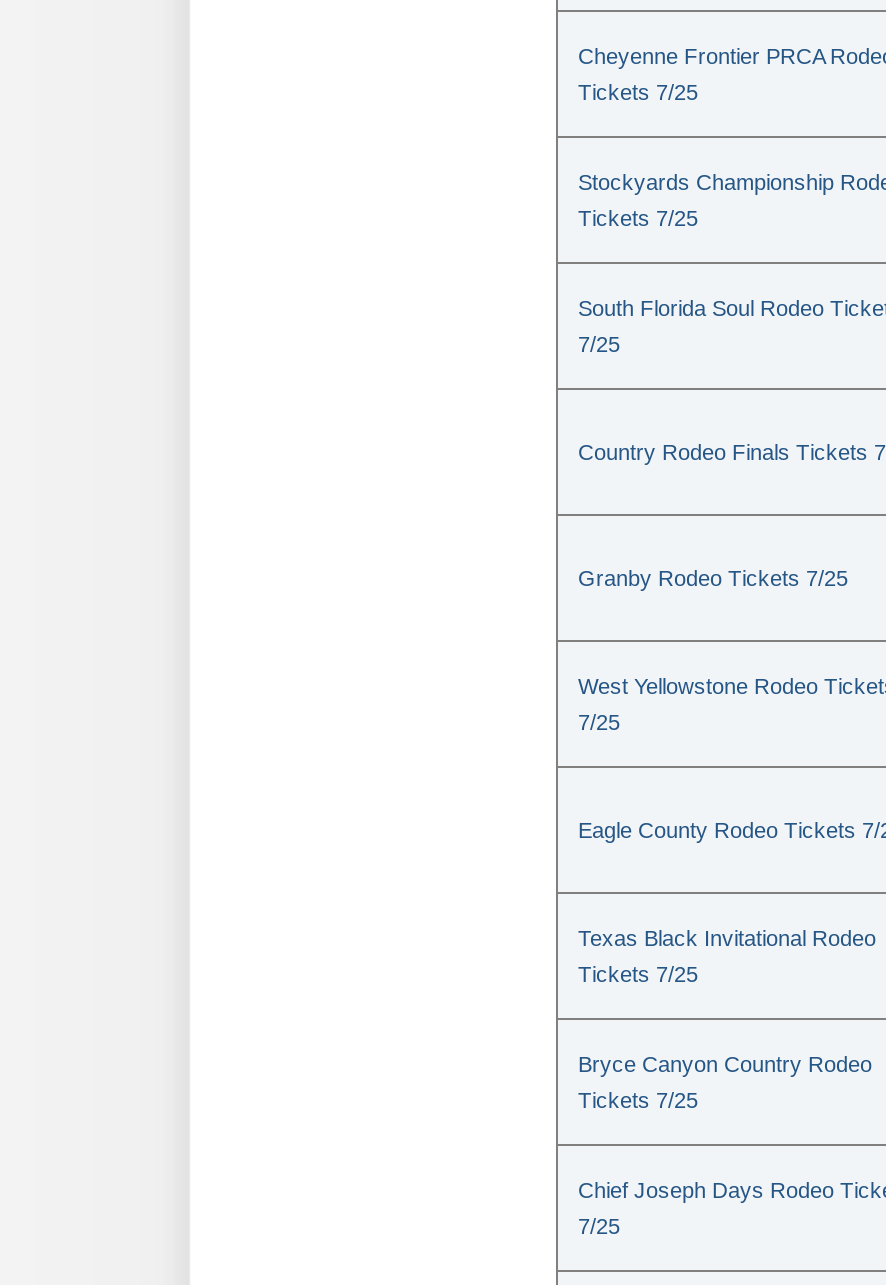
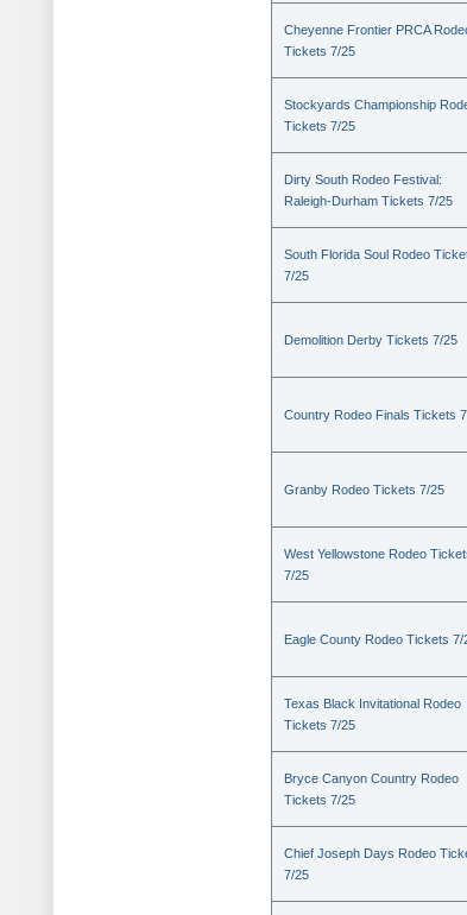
none -> [284,172,453,208] Dirty South Rodeo Festival: | Raleigh-Durham Tickets 7/25
none -> [284,333,457,347] Demolition Derby Tickets 7/25

